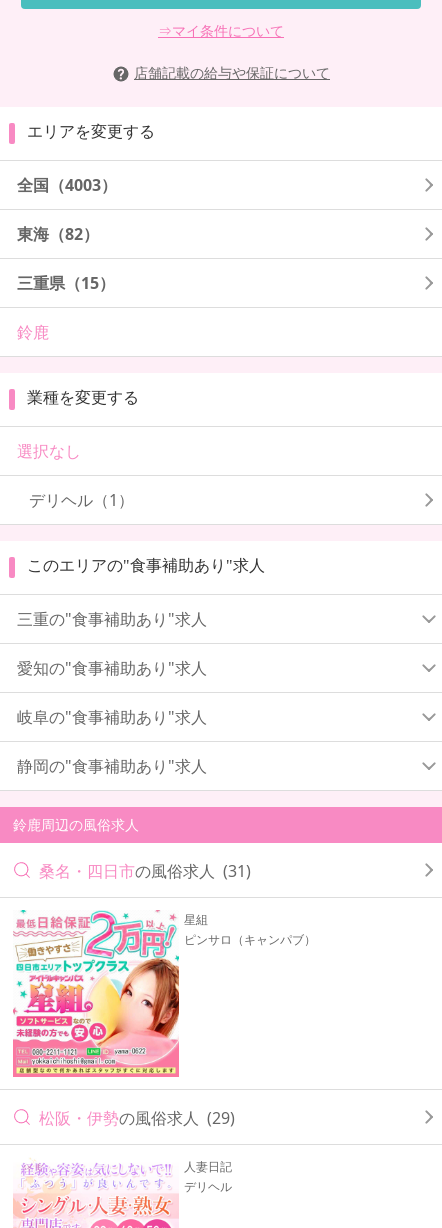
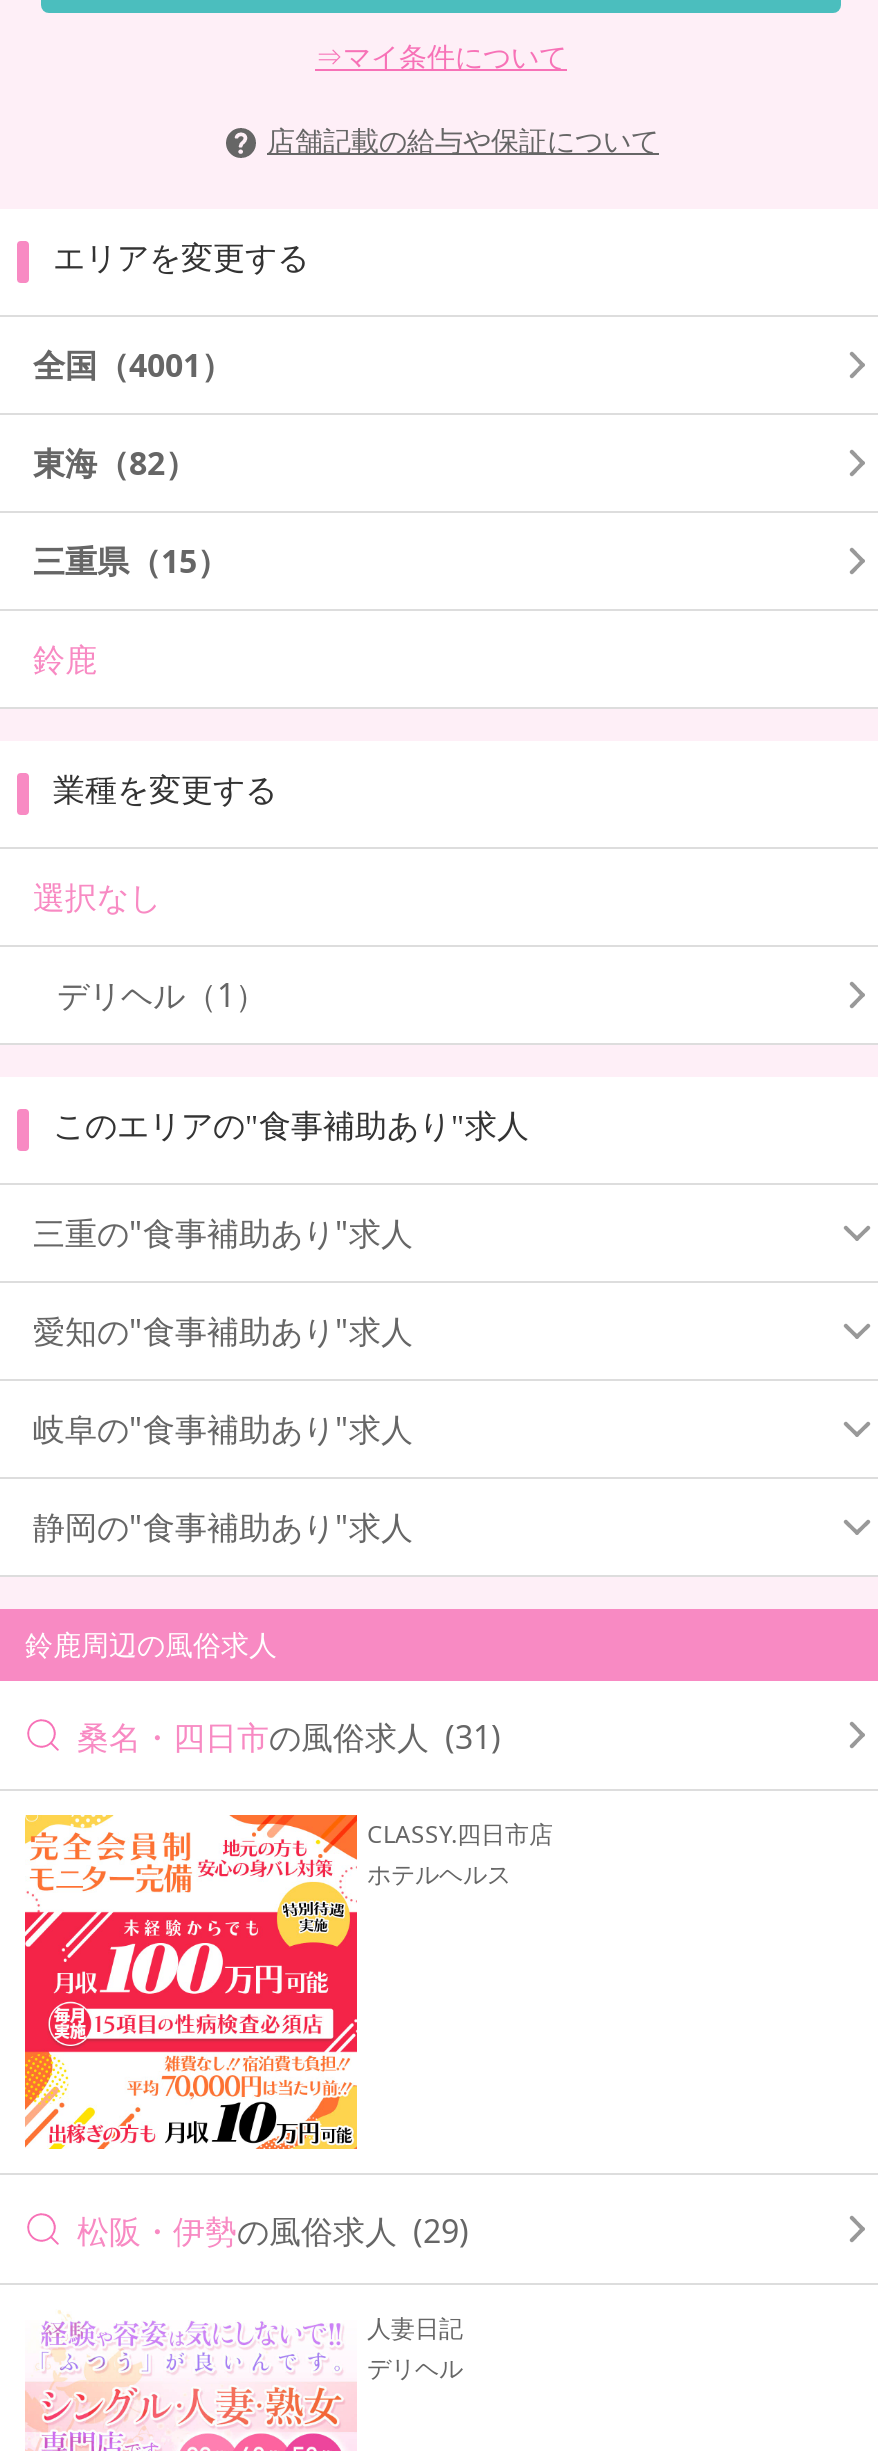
[17,174,117,196] 全国（4003） -> [33,344,233,388] 全国（4001）
[12,909,316,1078] [image] | 星組 | ピンサロ（キャンパブ） -> [23,1813,553,2151] [image] | CLASSY.四日市店 | ホテルヘルス

